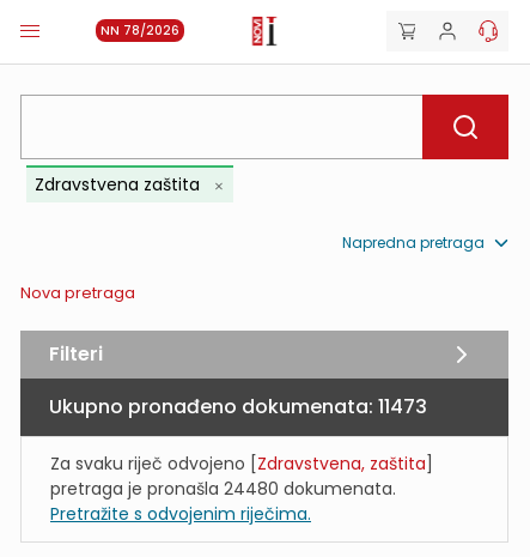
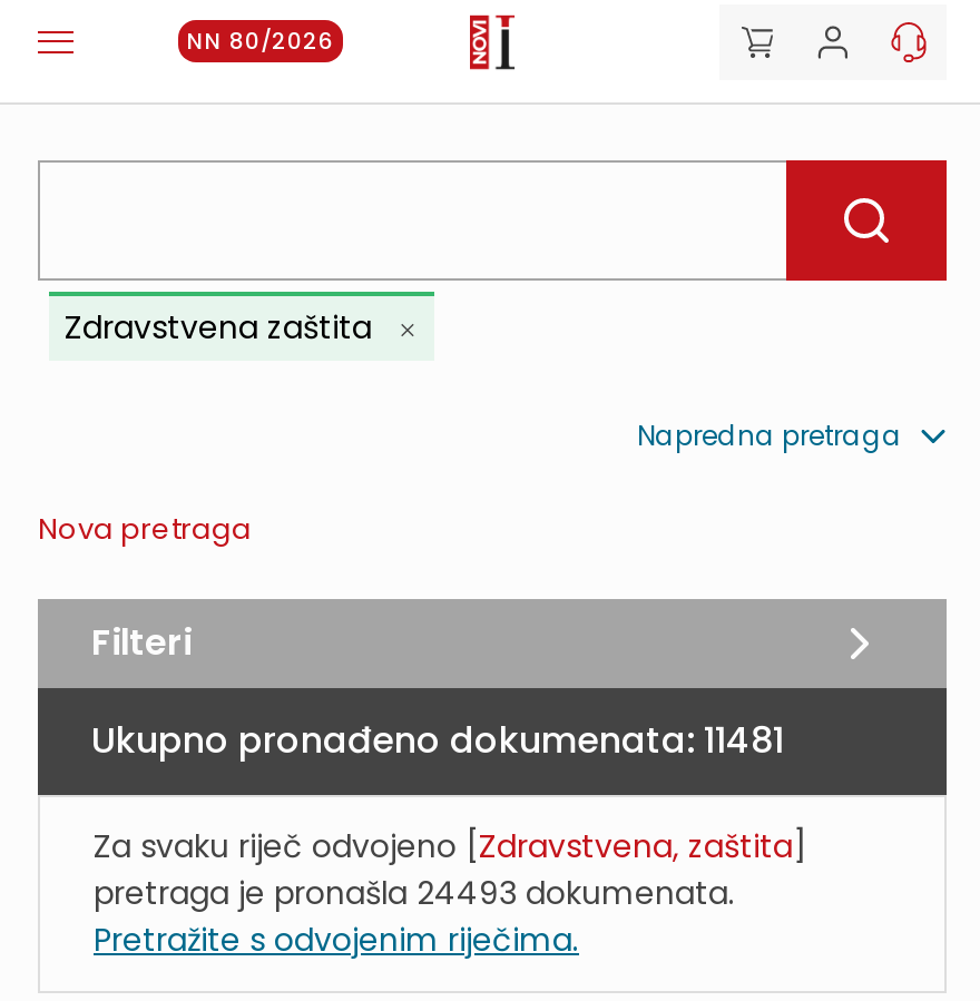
[100,22,179,40] NN 78/2026 -> [187,24,334,58] NN 80/2026
[49,393,427,421] Ukupno pronađeno dokumenata: 11473 -> [91,716,784,767] Ukupno pronađeno dokumenata: 11481
[50,477,396,501] pretraga je pronašla 24480 dokumenata. -> [94,872,735,916] pretraga je pronašla 24493 dokumenata.

